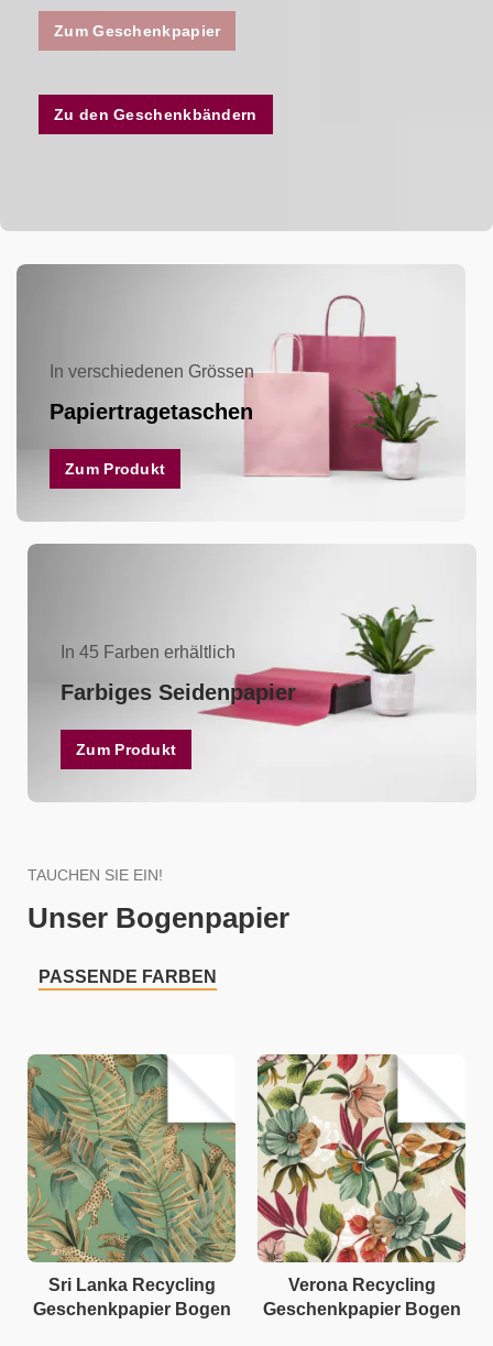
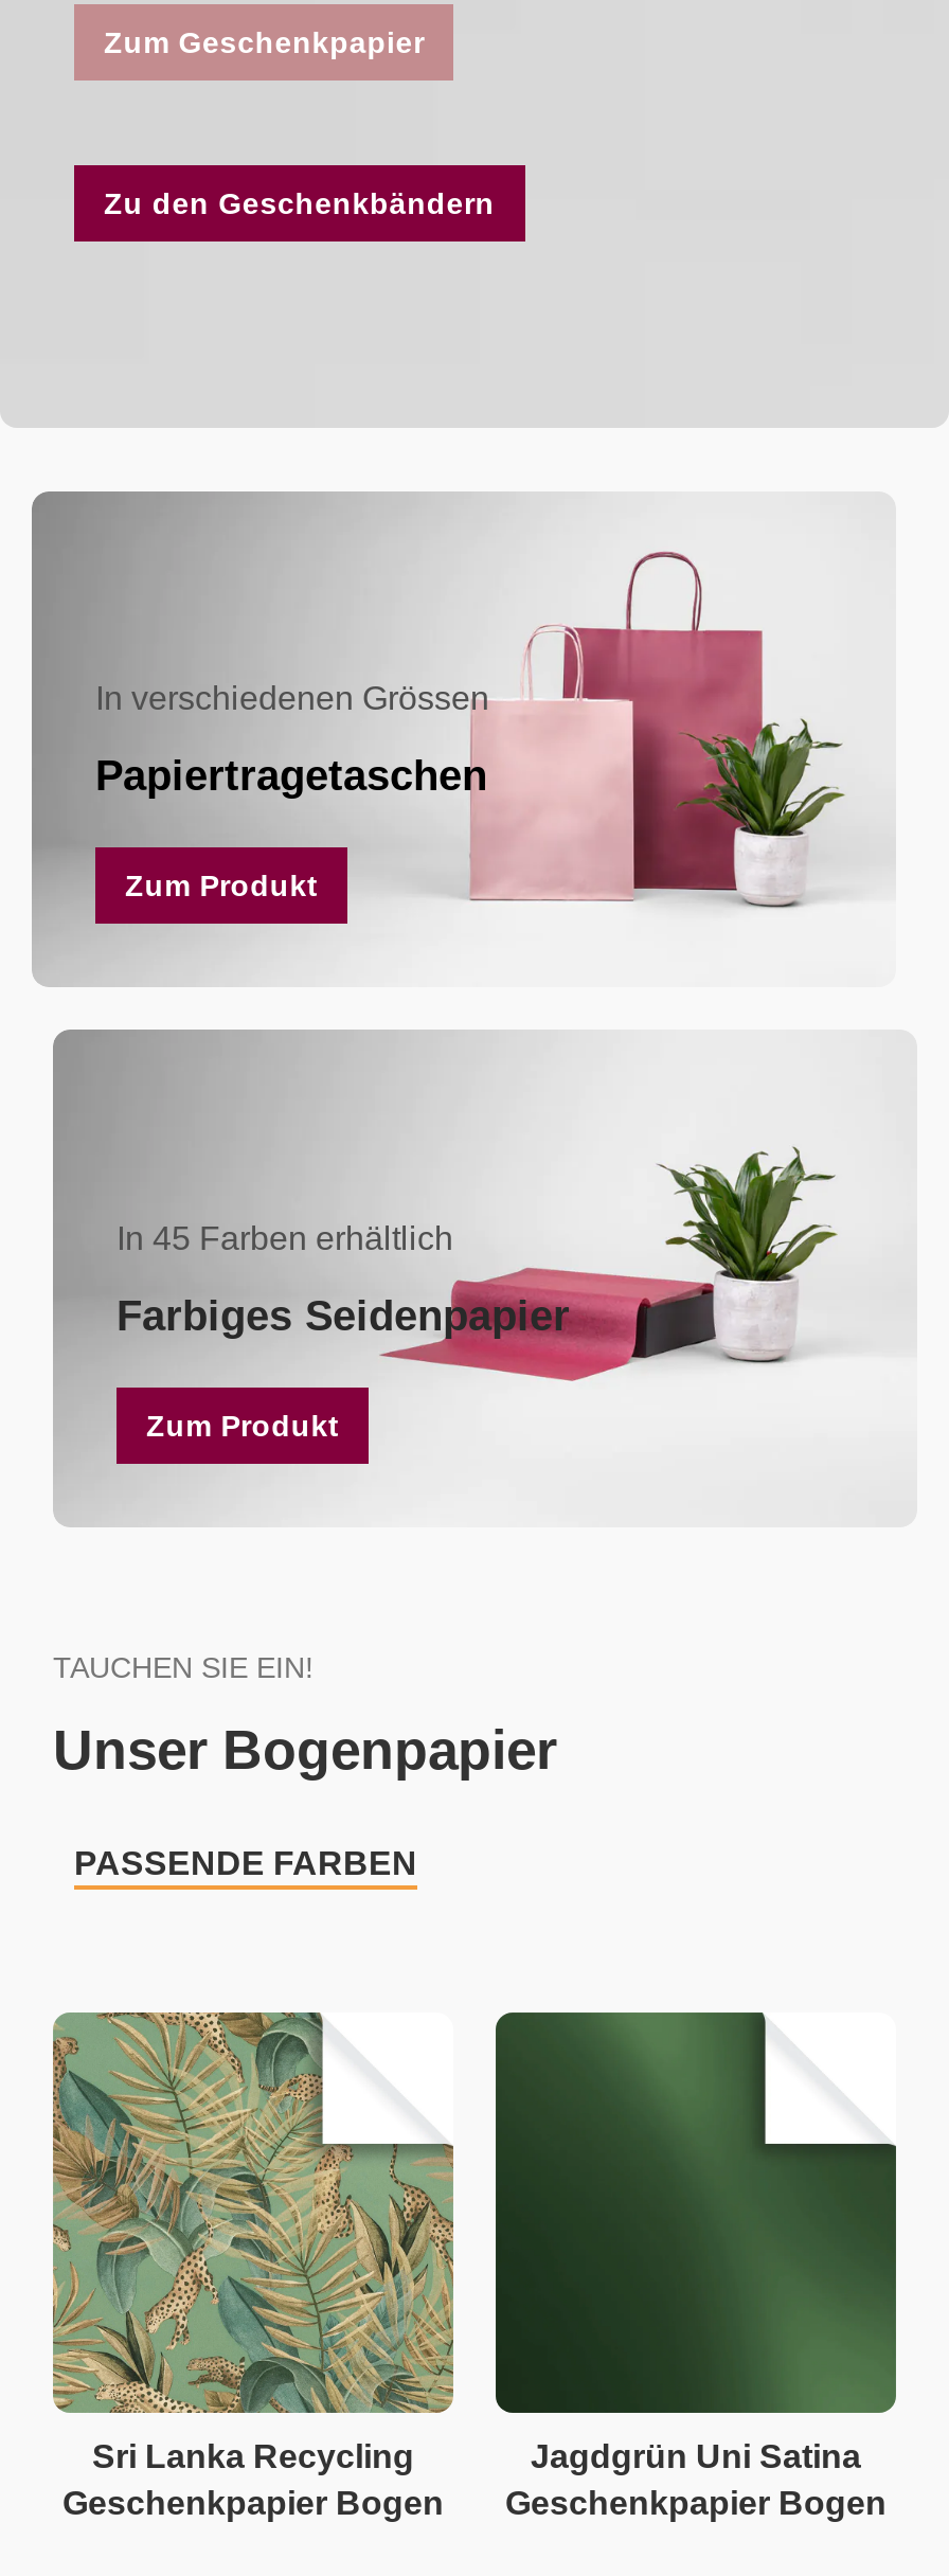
[256,1053,467,1294] [image] | Verona Recycling -> [494,2010,898,2474] [image] | Jagdgrün Uni Satina

